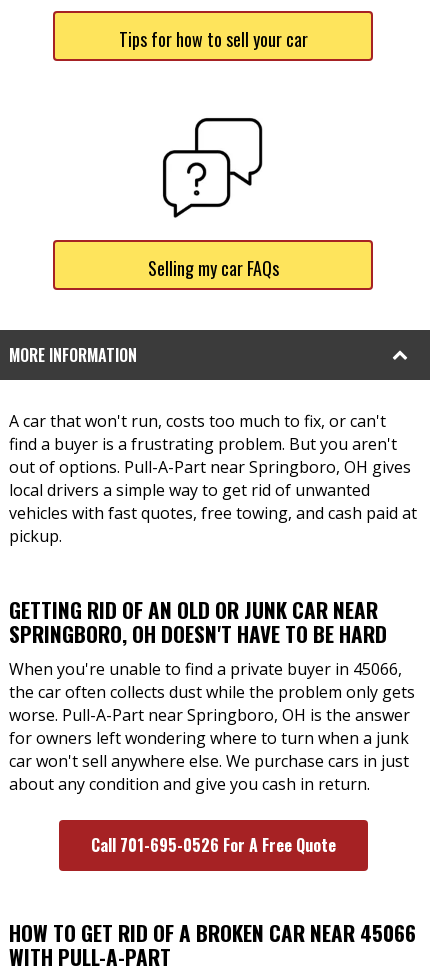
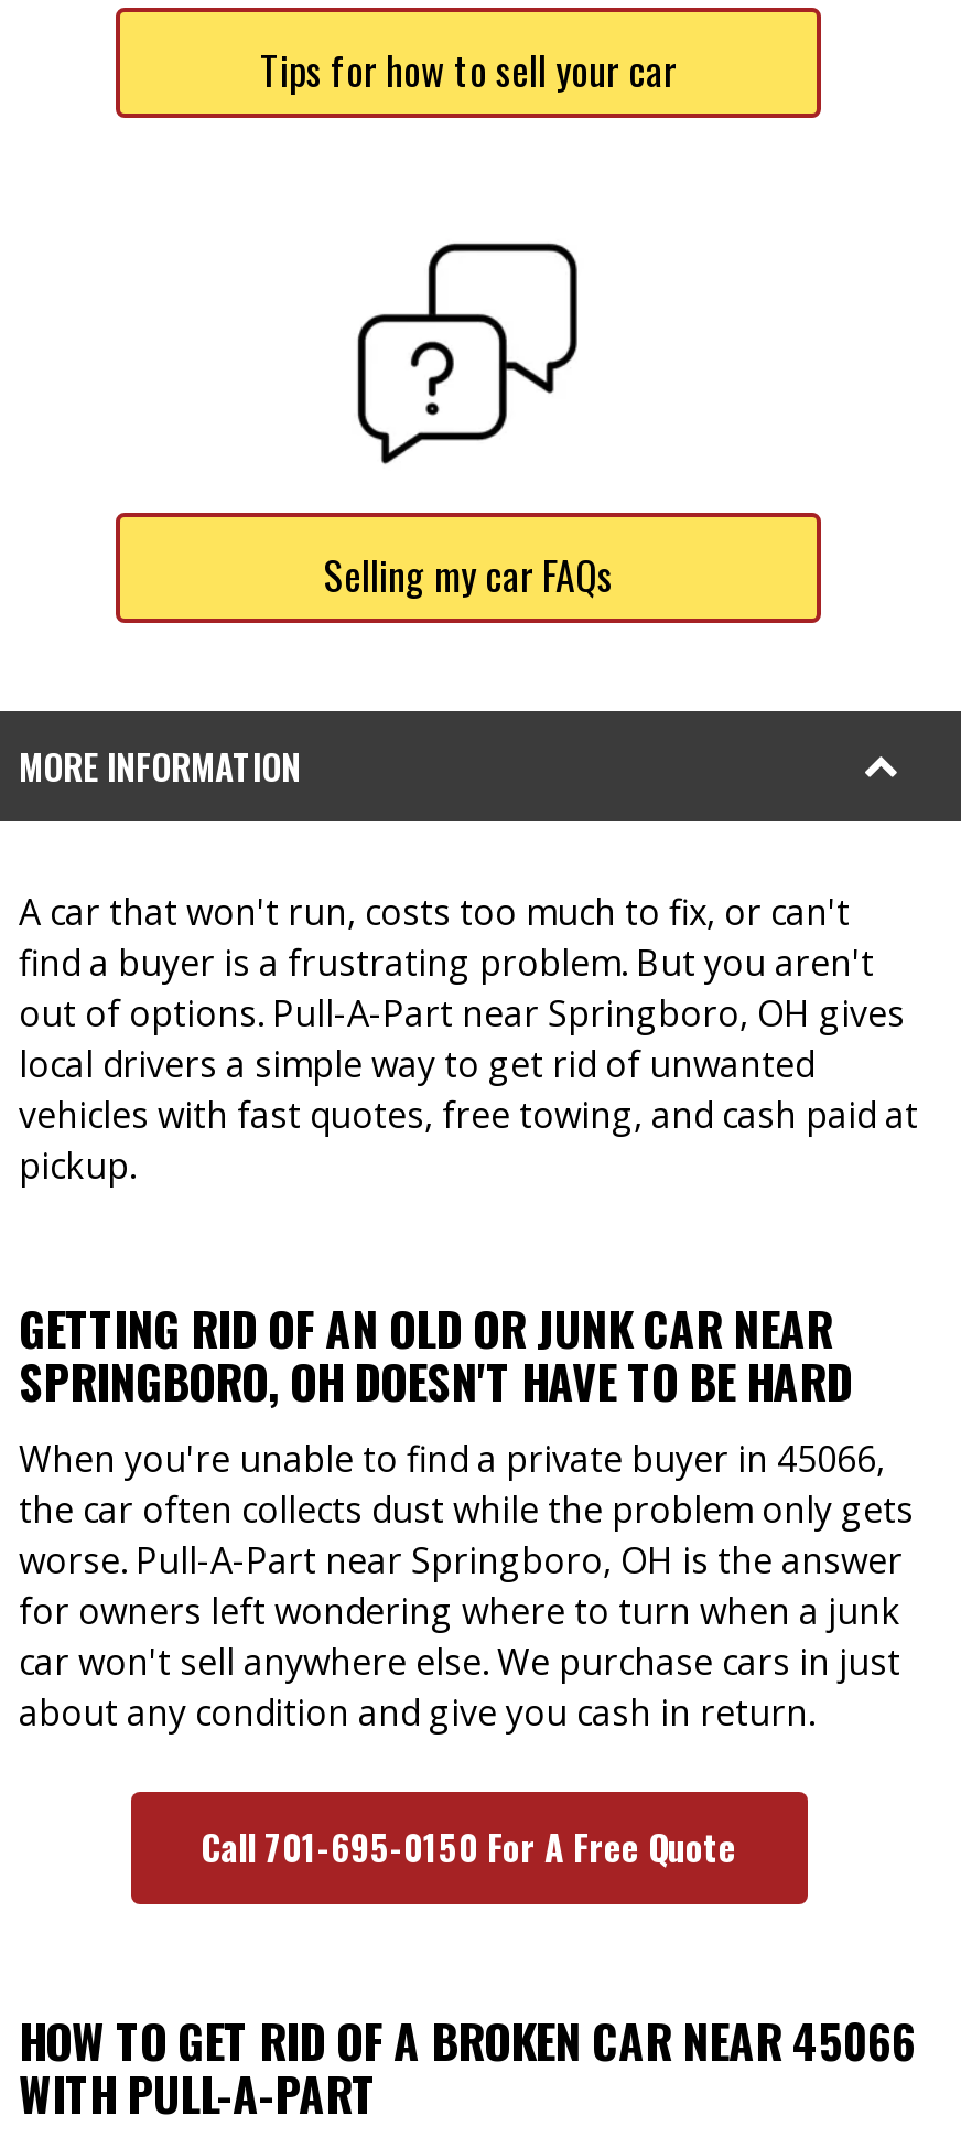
[90,833,335,857] Call 701-695-0526 For A Free Quote -> [201,1821,736,1873] Call 701-695-0150 For A Free Quote

